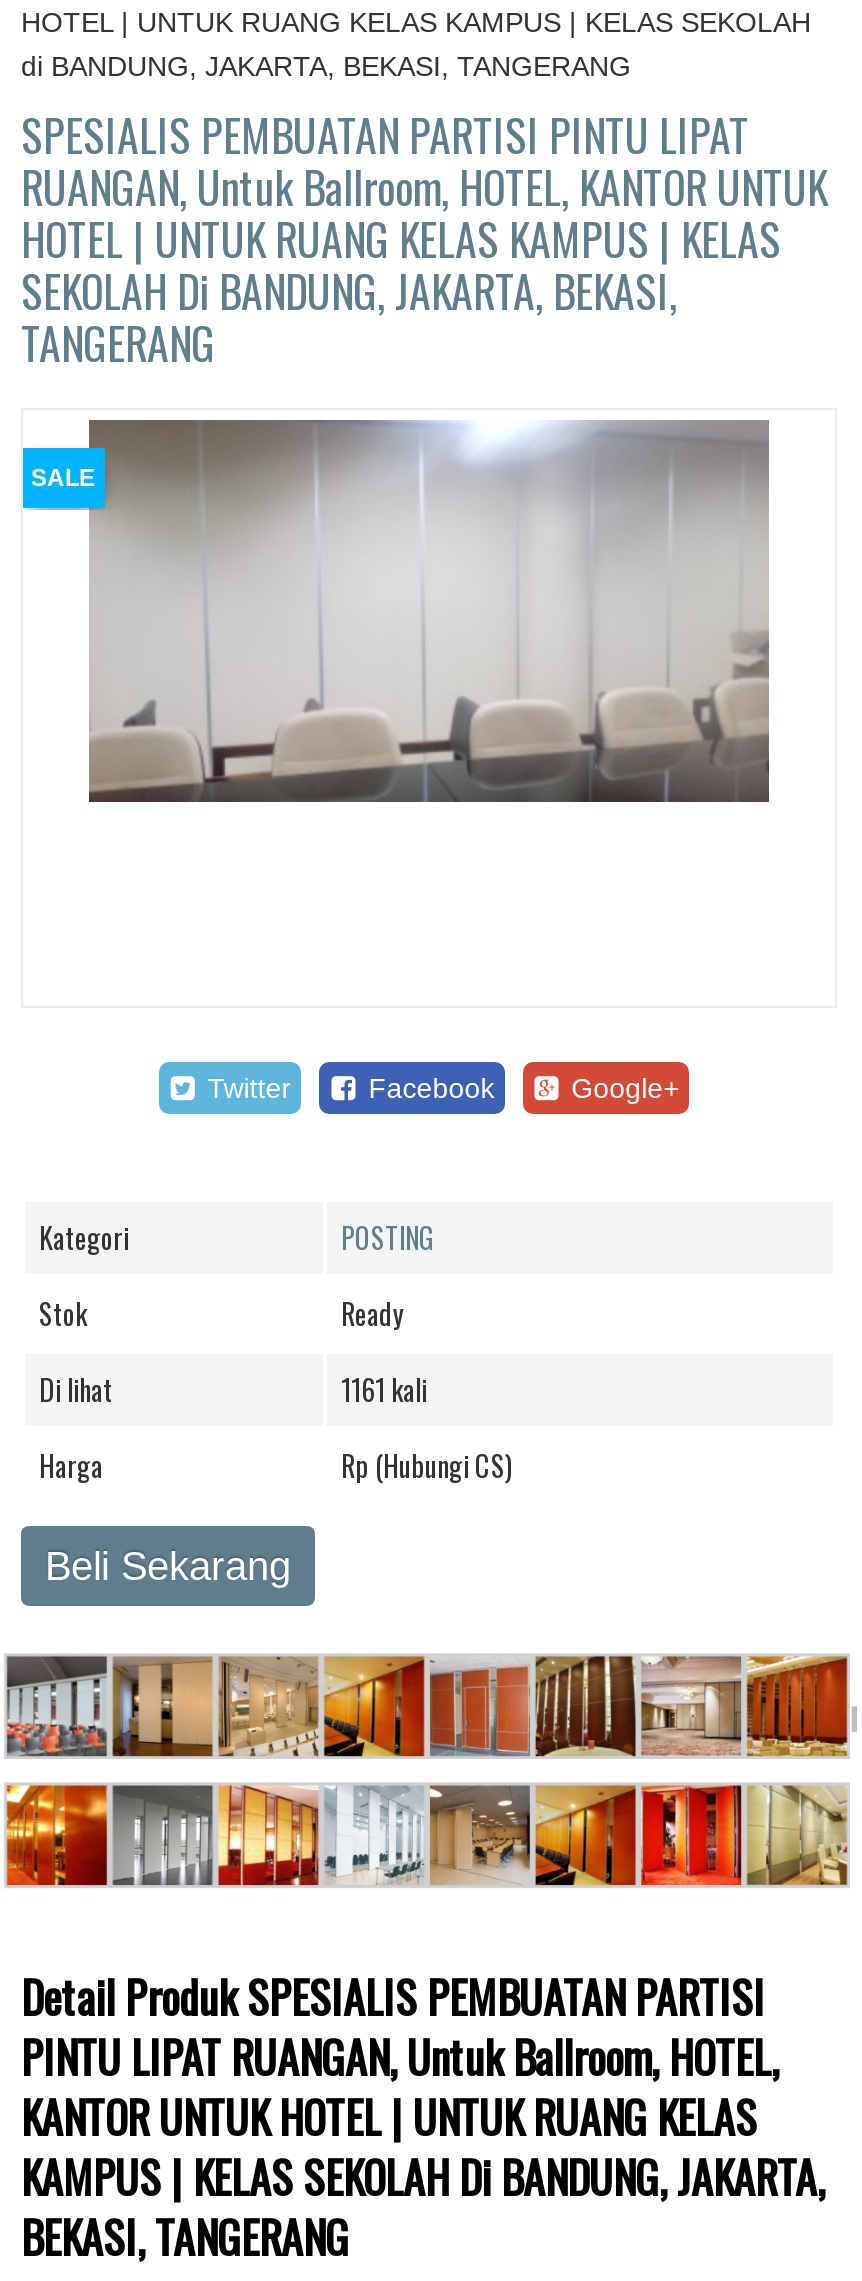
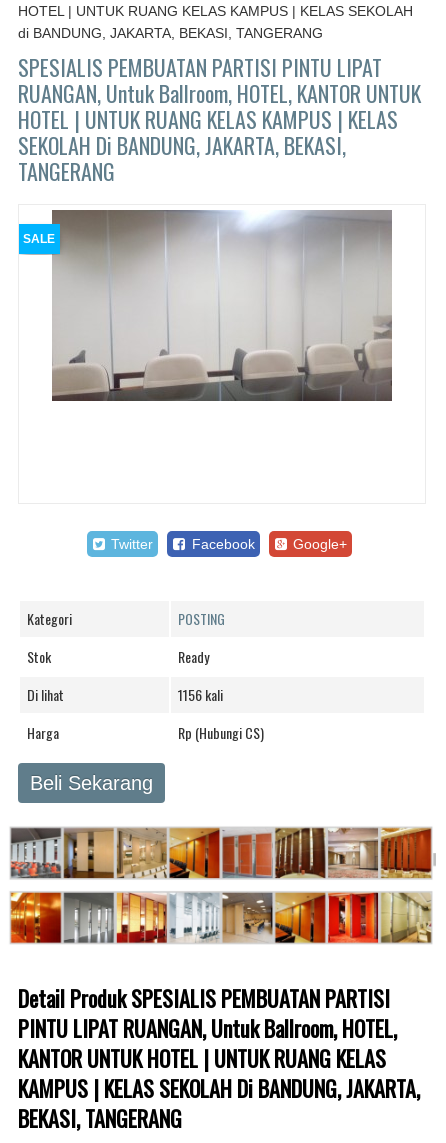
[341,1368,427,1410] 1161 kali -> [178,684,223,705] 1156 kali

